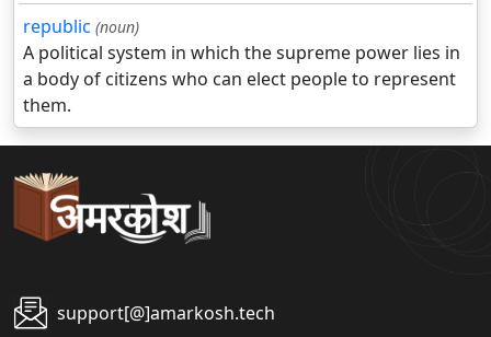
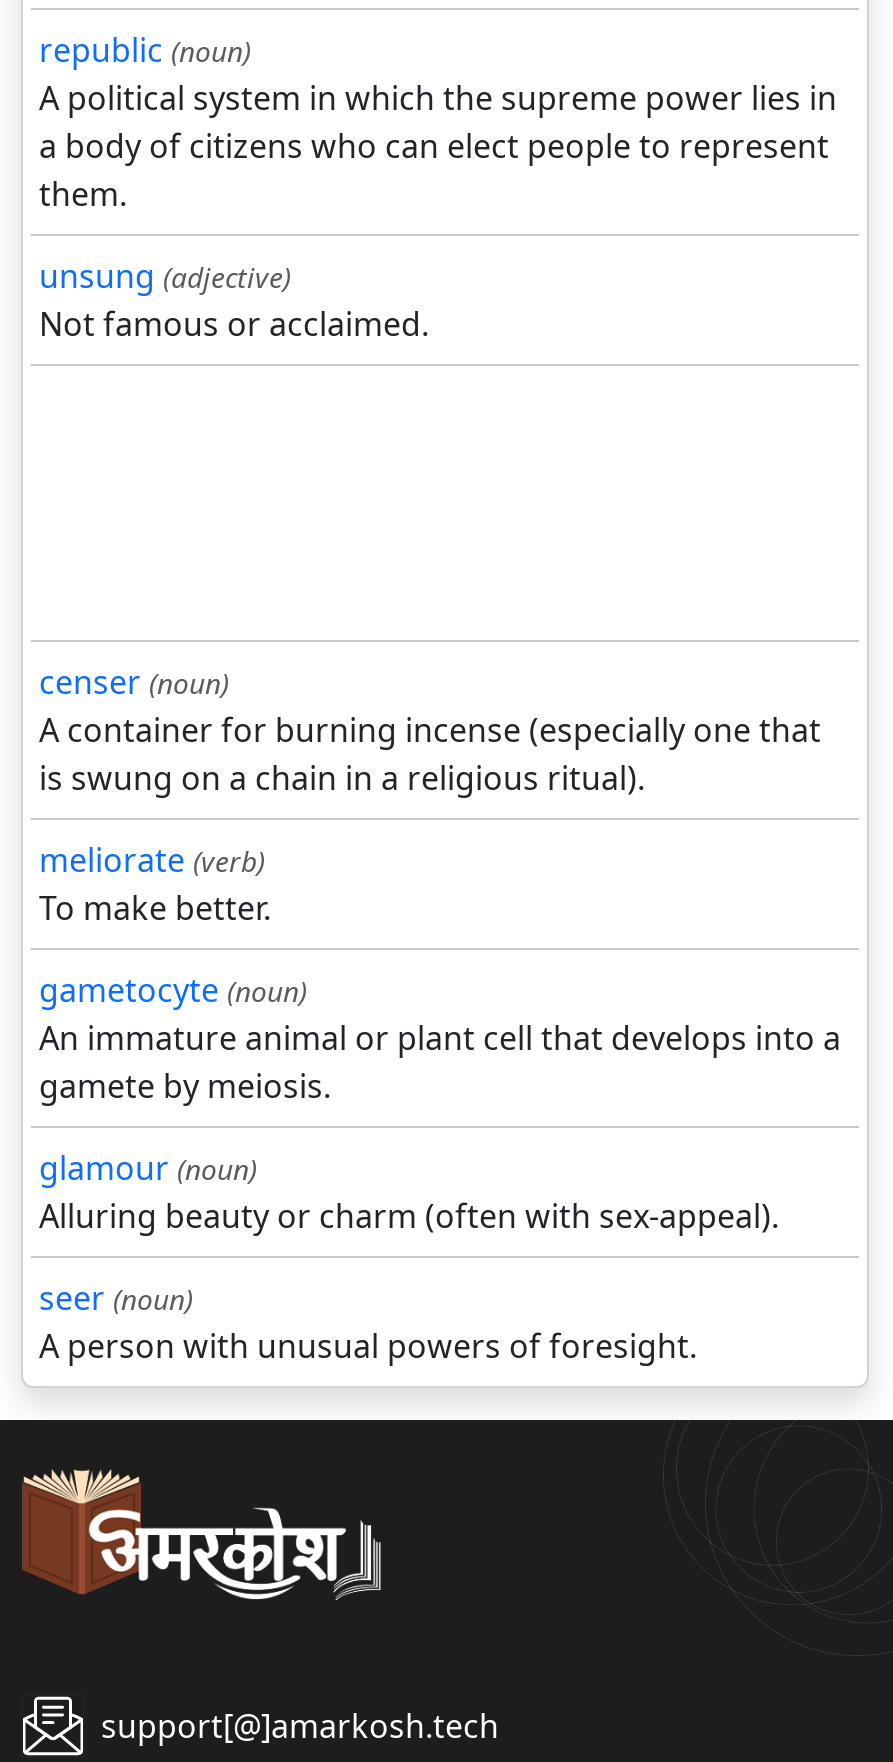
none -> [39,255,429,347] unsung (adjective) | Not famous or acclaimed.
none -> [39,661,841,1369] censer (noun) | A container for burning incense (especially one that | is swung on a chain in a religious ritual). | meliorate (verb) | To make better. | gametocyte (noun) | An immature animal or plant cell that develops into a | gamete by meiosis. | glamour (noun) | Alluring beauty or charm (often with sex-appeal). | seer (noun) | A person with unusual powers of foresight.

